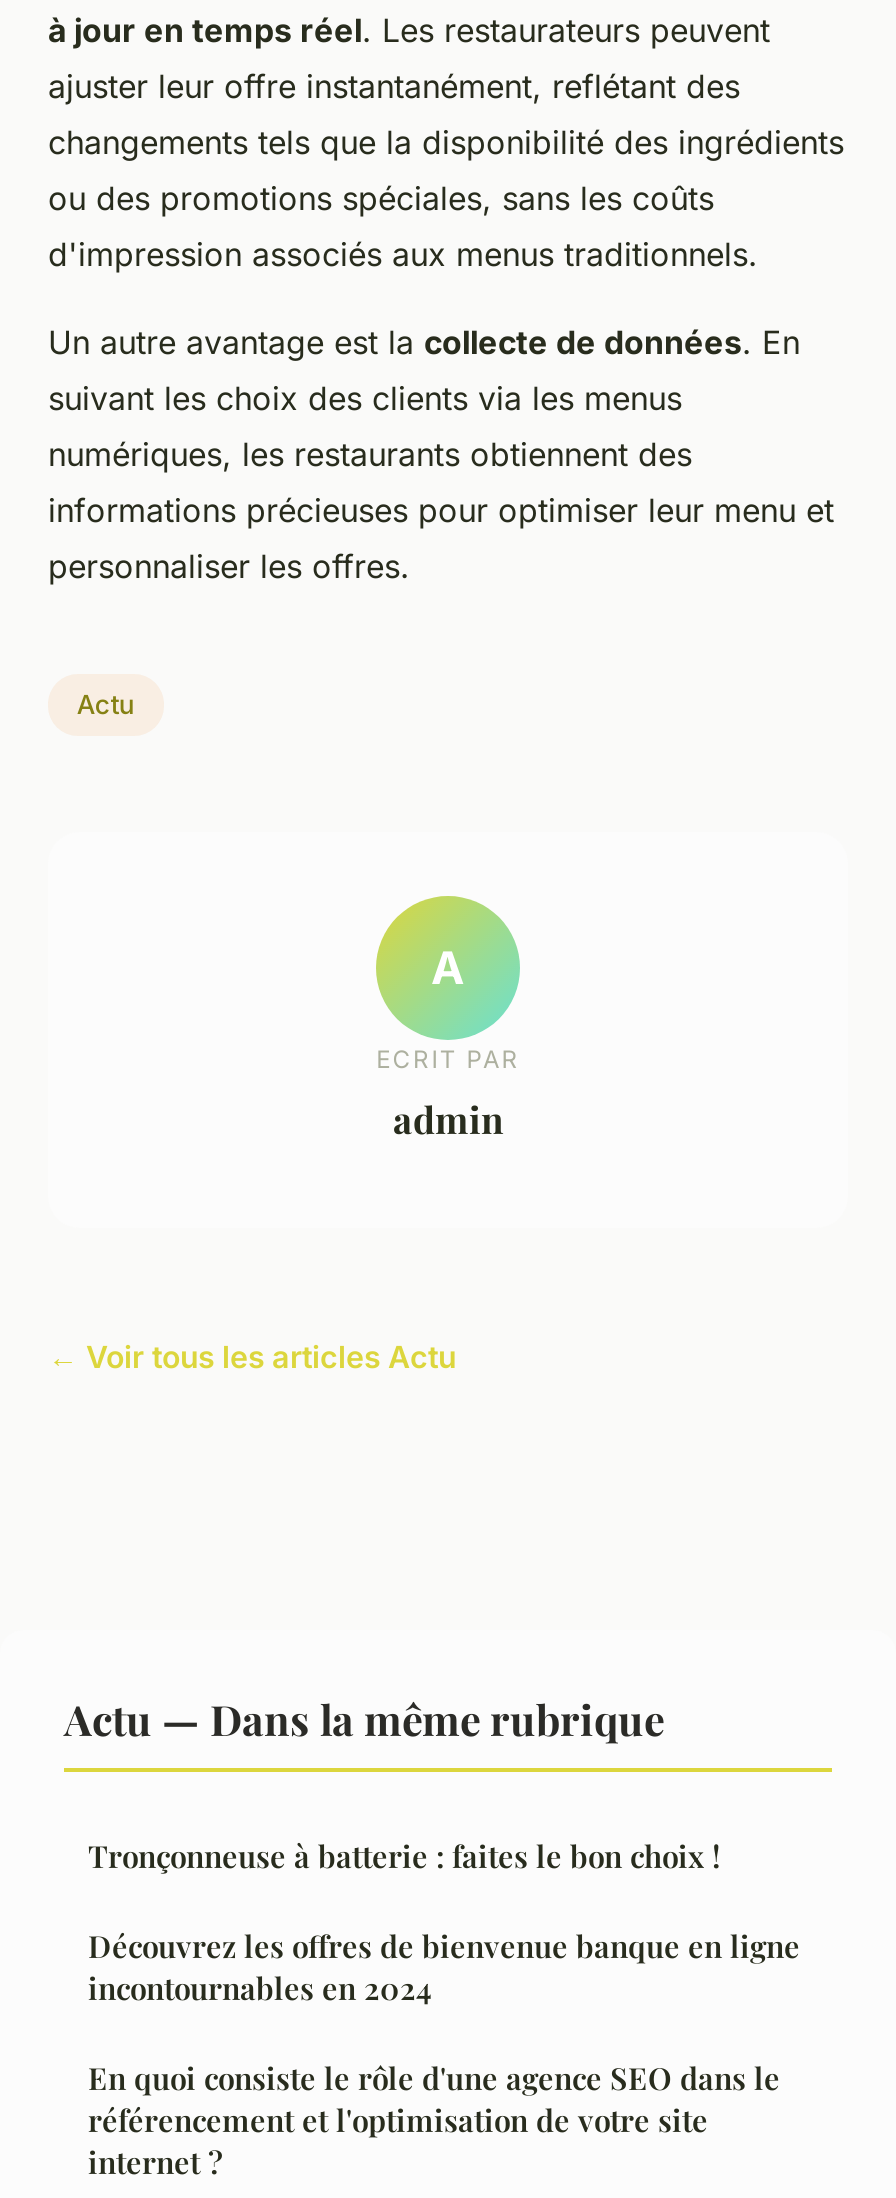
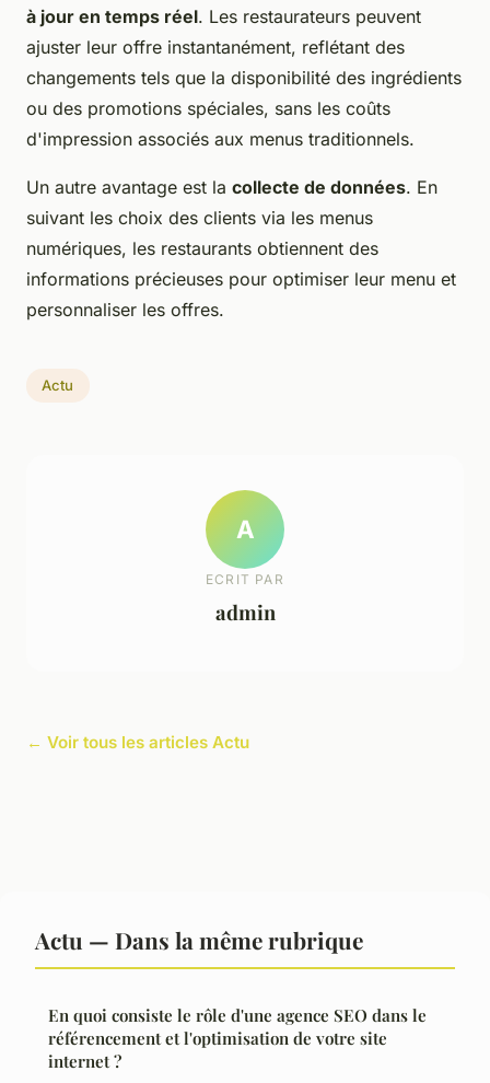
[88,1835,800,2007] Tronçonneuse à batterie : faites le bon choix ! | Découvrez les offres de bienvenue banque en ligne | incontournables en 2024 -> none

